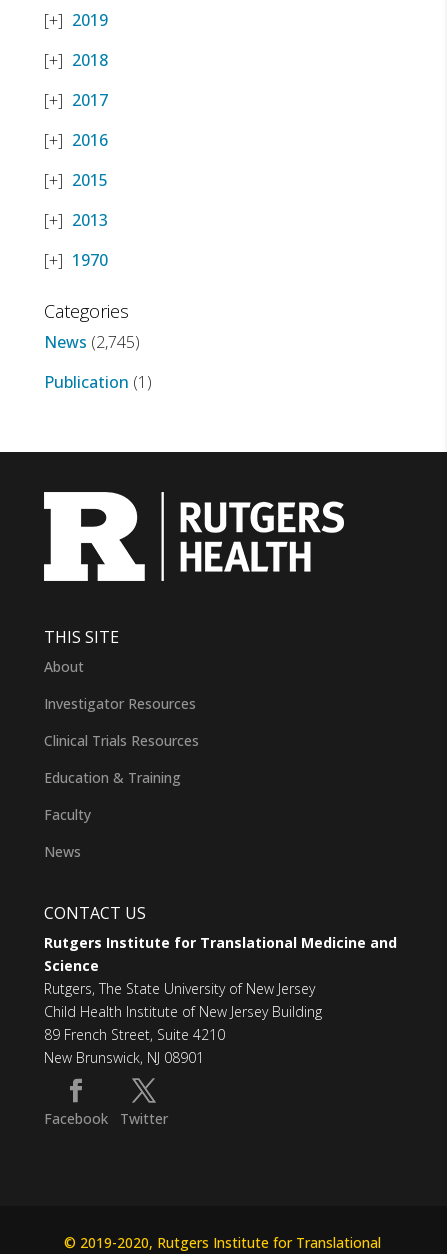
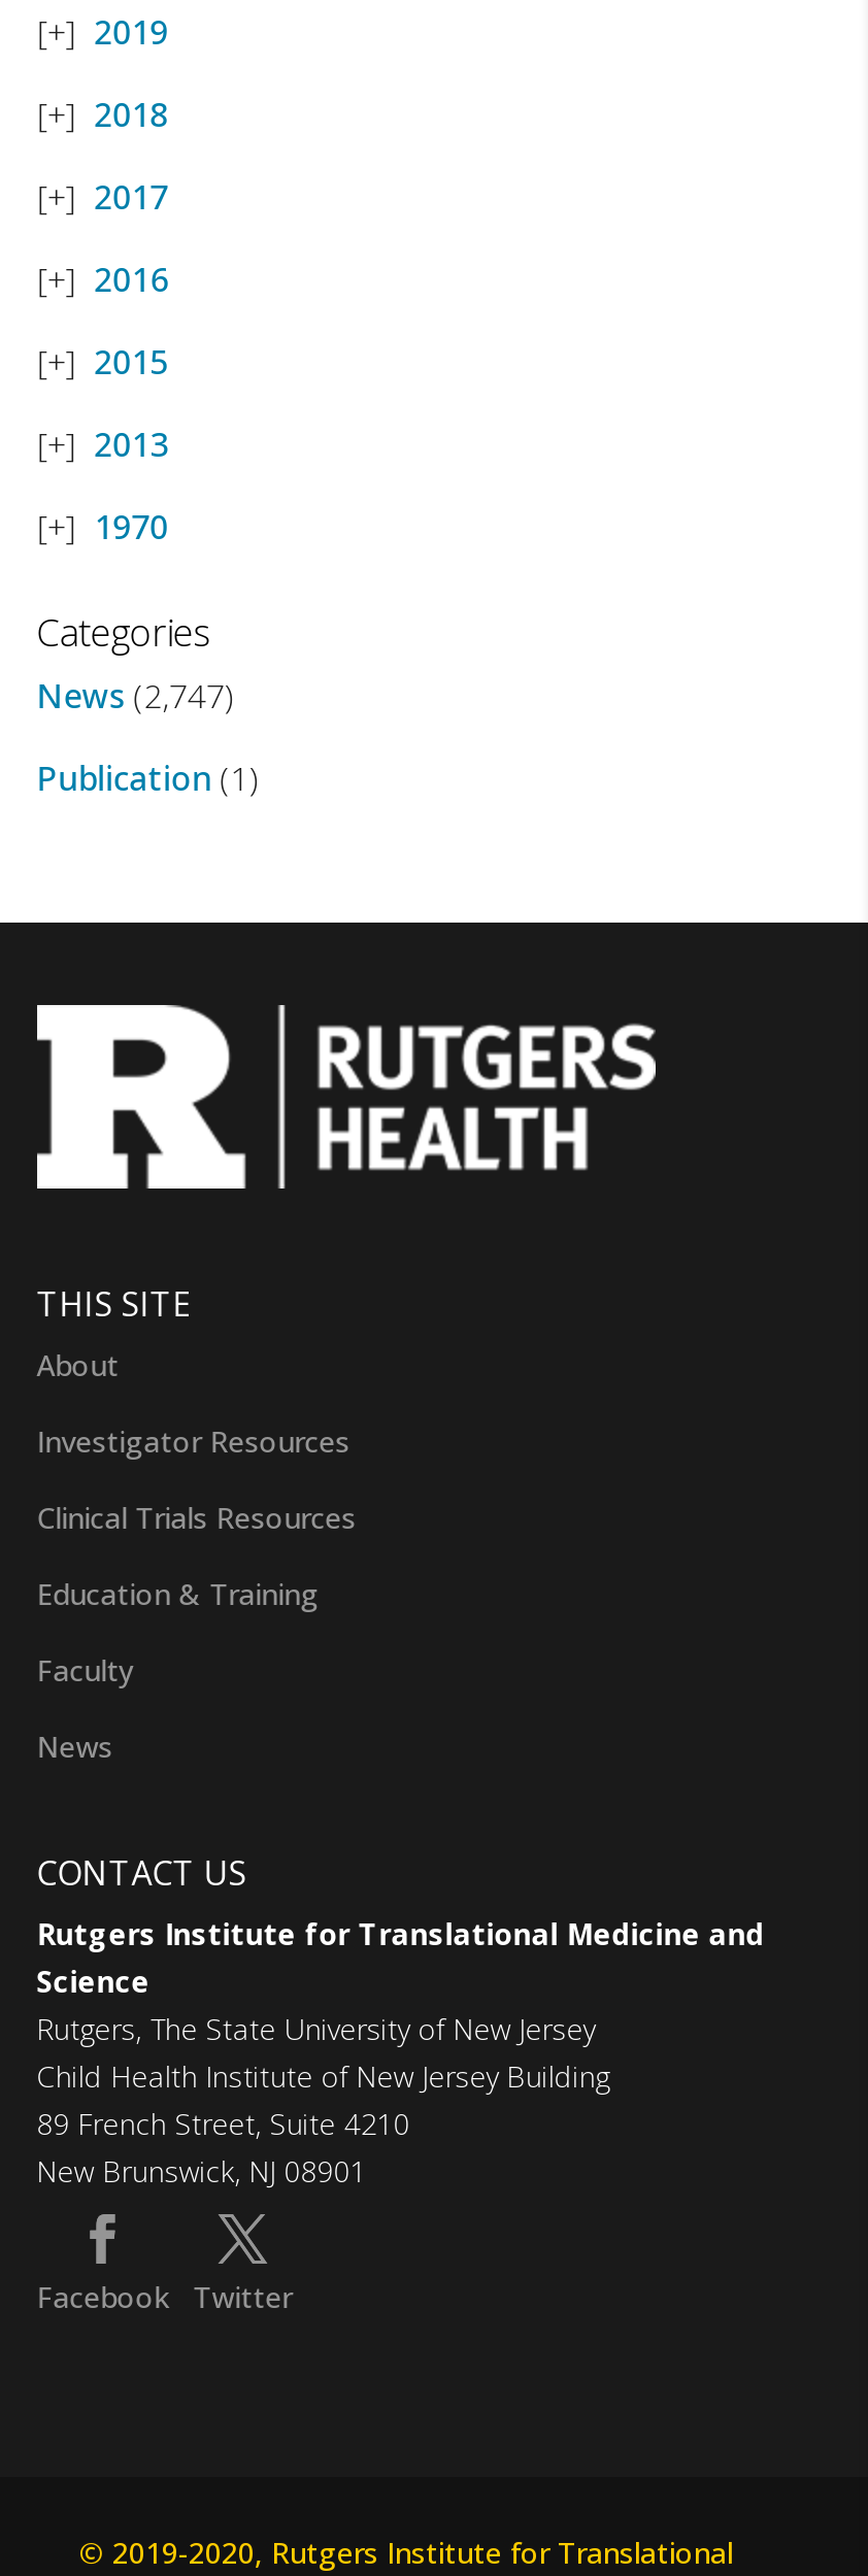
[44,331,140,353] News (2,745) -> [37,674,235,719] News (2,747)

